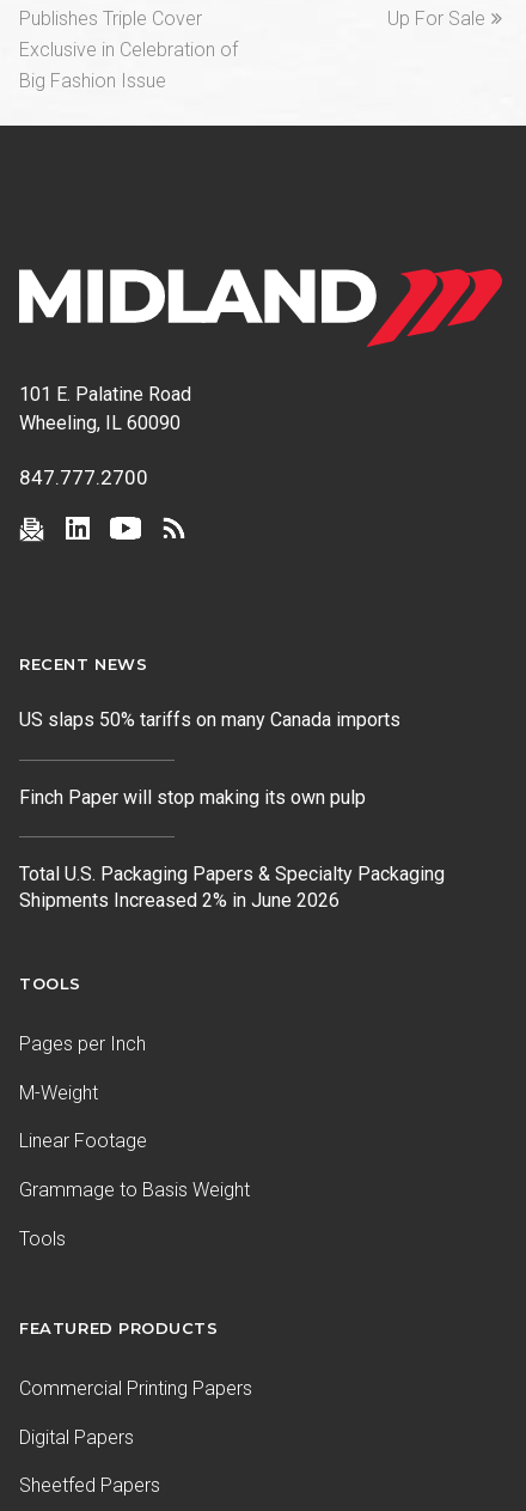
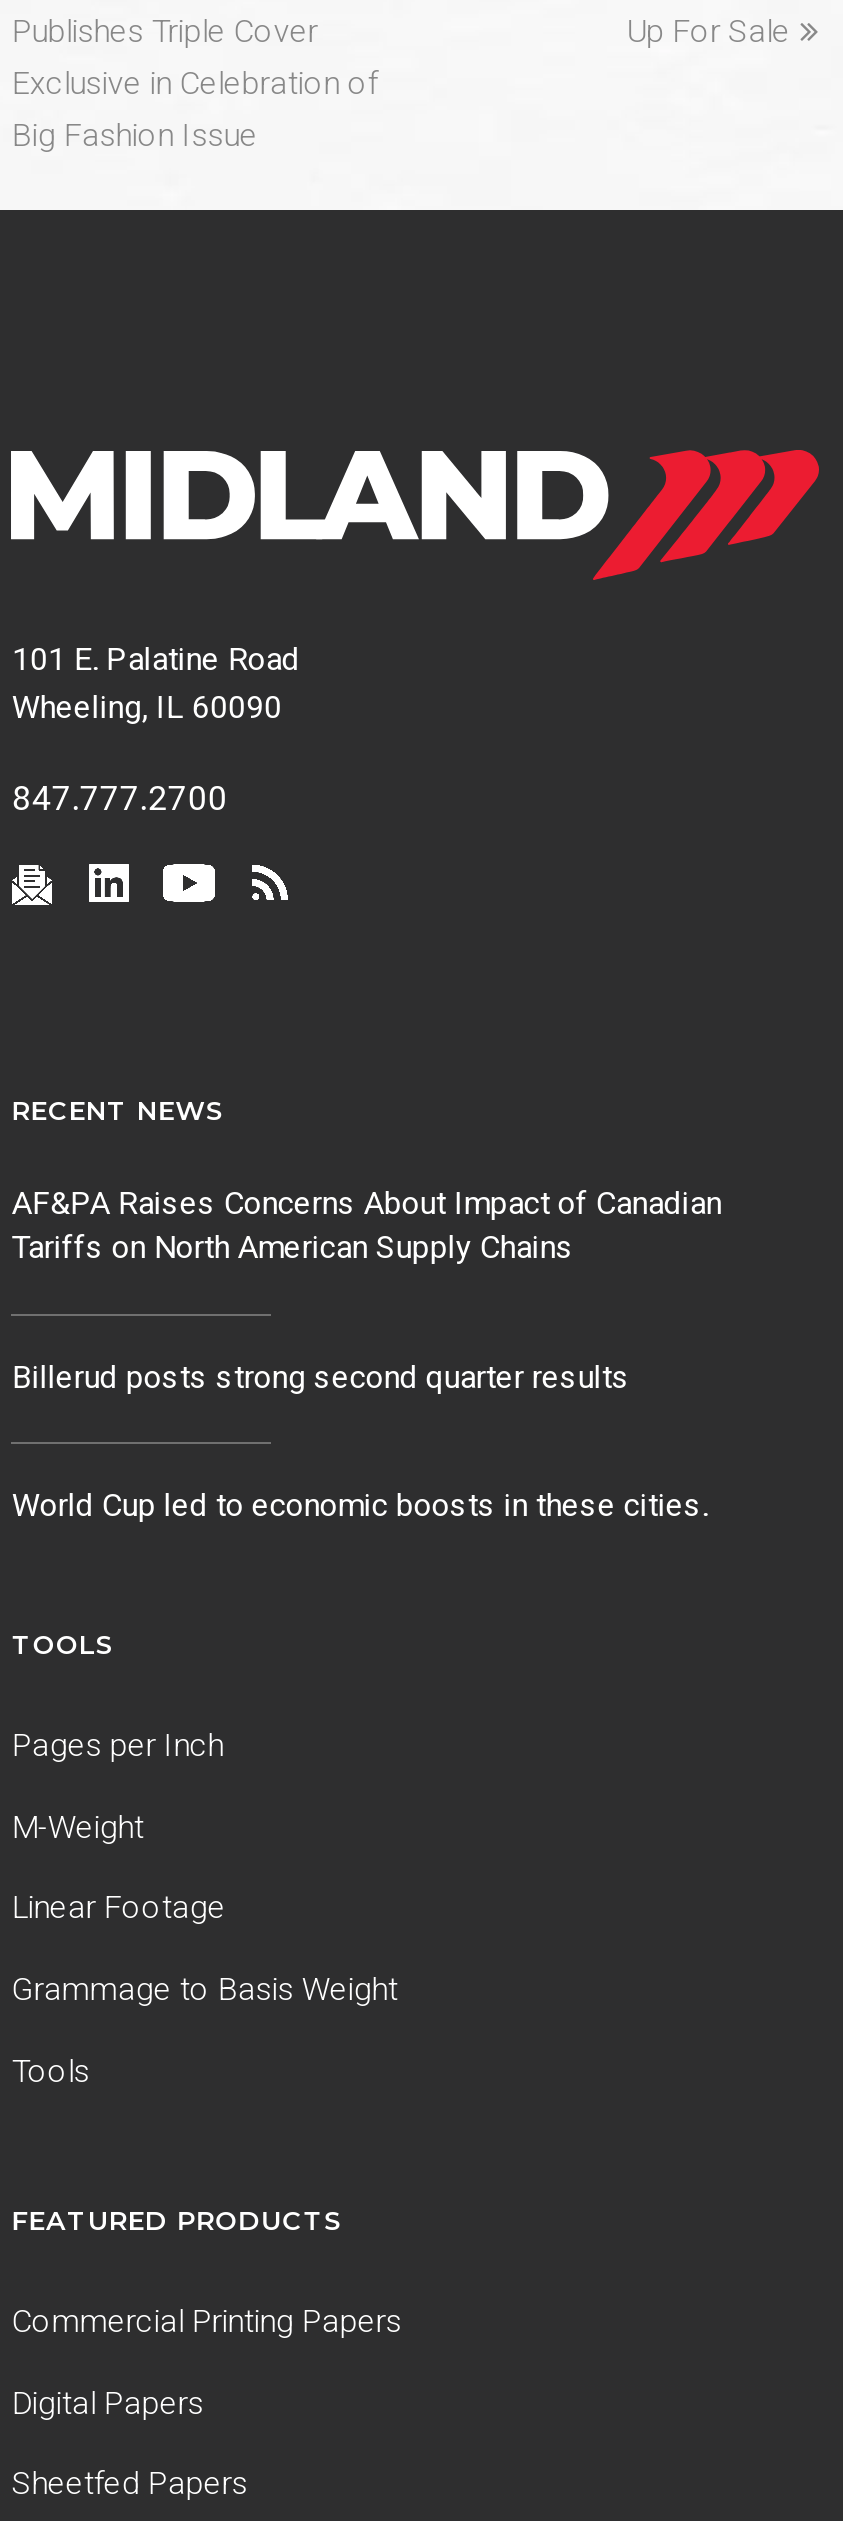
[20,709,401,731] US slaps 50% tariffs on many Canada imports -> [12,1185,722,1267] AF&PA Raises Concerns About Impact of Canadian | Tariffs on North American Supply Chains
[20,786,366,809] Finch Paper will stop making its own pulp -> [12,1358,630,1396] Billerud posts strong second quarter results
[20,863,445,912] Total U.S. Packaging Papers & Specialty Packaging | Shipments Increased 2% in June 2026 -> [12,1487,708,1525] World Cup led to economic boosts in these cities.

